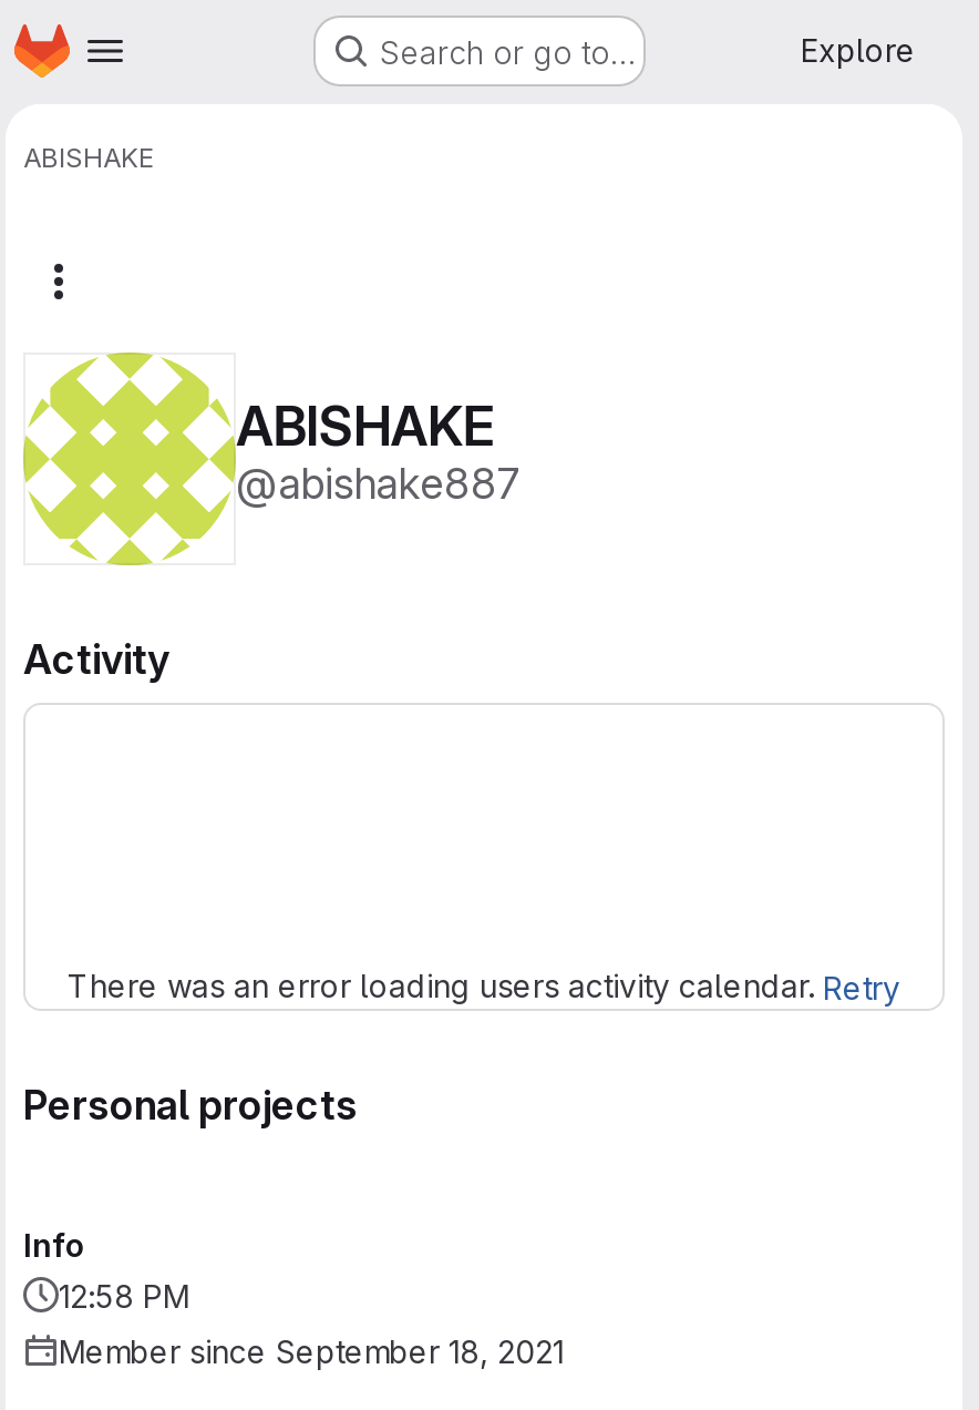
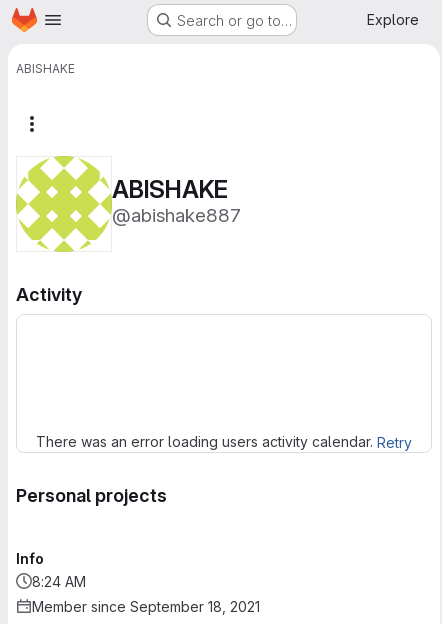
[59,1277,189,1315] 12:58 PM -> [32,573,86,590] 8:24 AM

